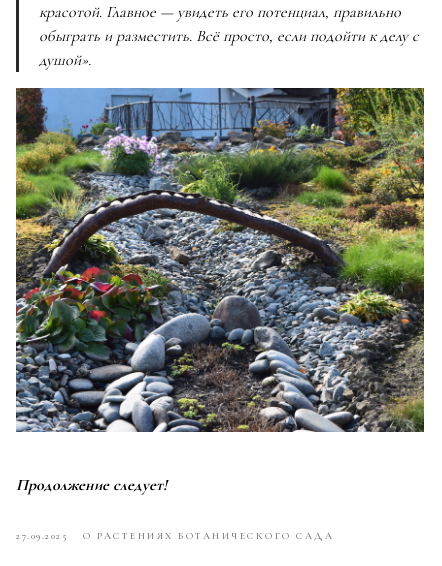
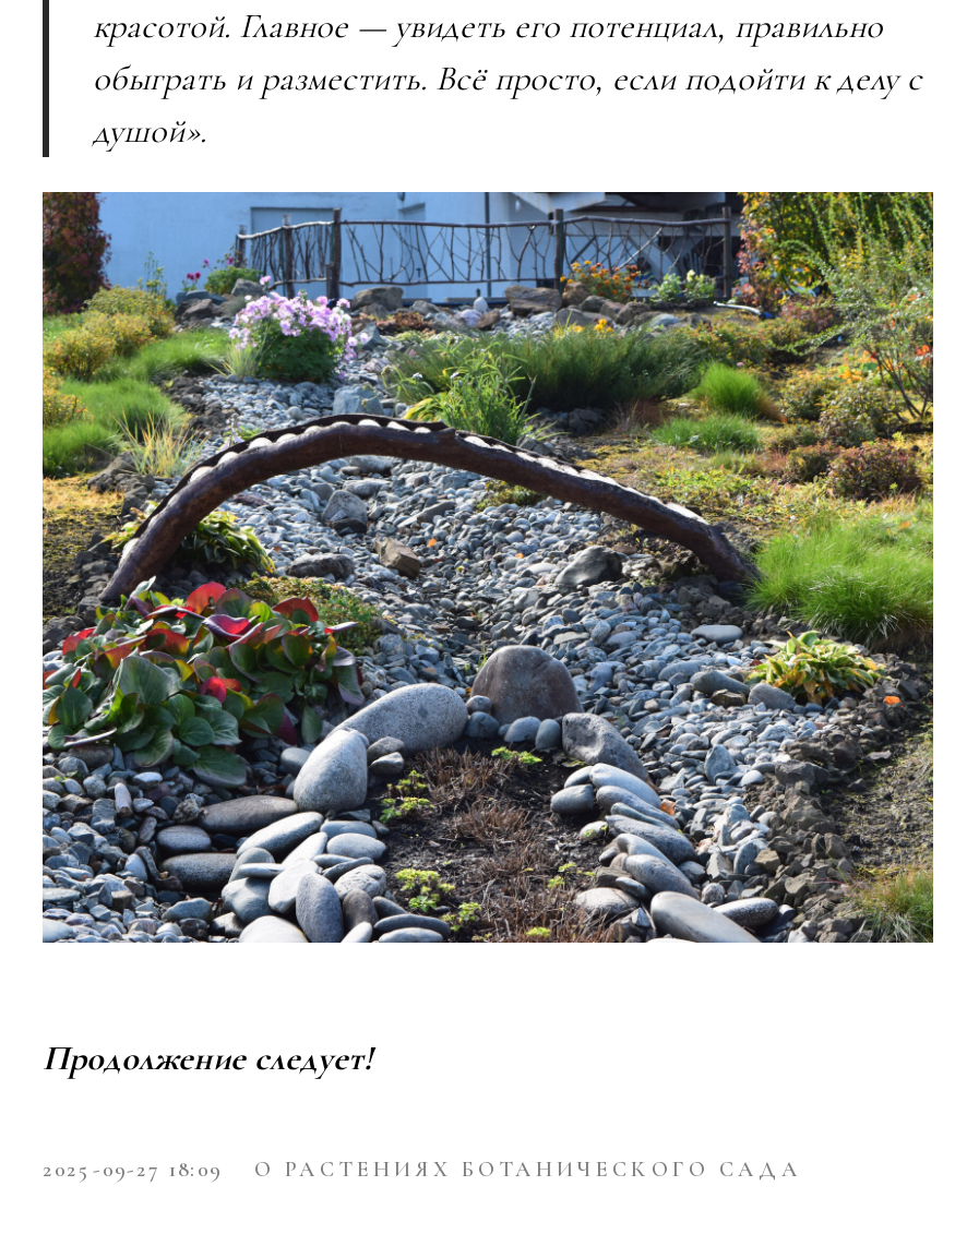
[16,530,334,542] 27.09.2025 О РАСТЕНИЯХ БОТАНИЧЕСКОГО САДА -> [43,1156,802,1183] 2025-09-27 18:09 О РАСТЕНИЯХ БОТАНИЧЕСКОГО САДА

